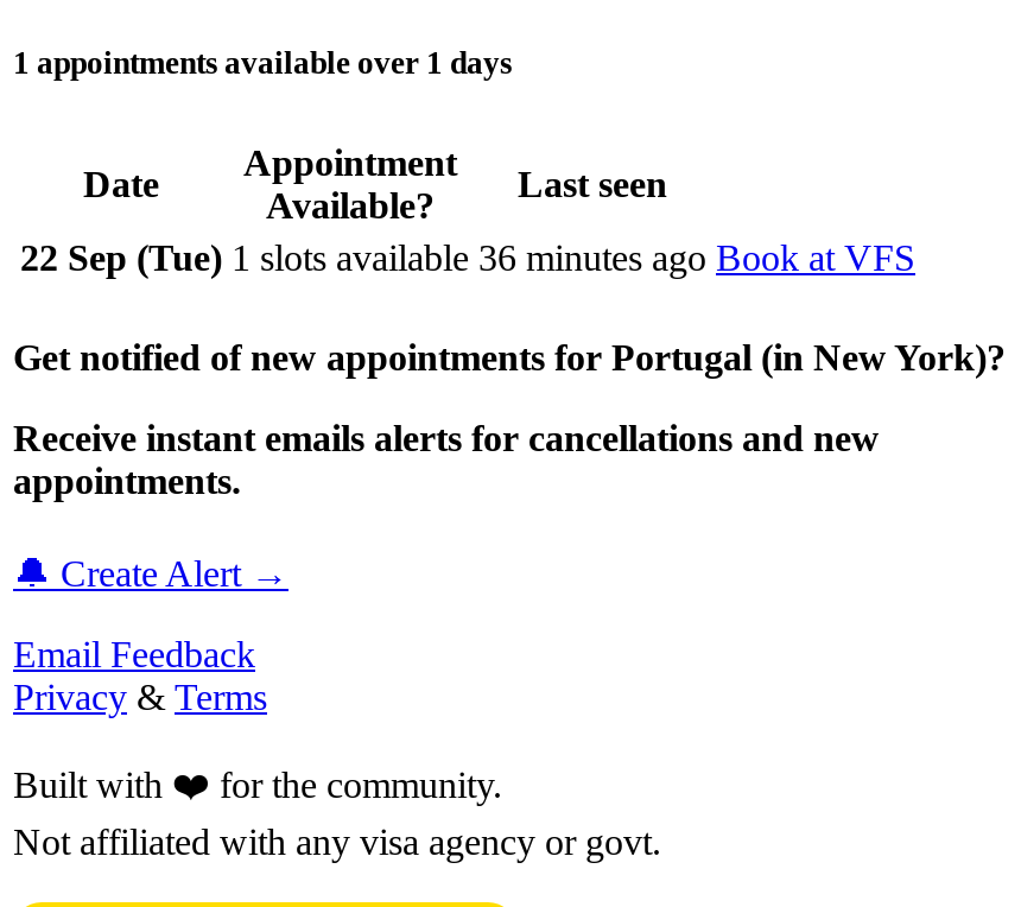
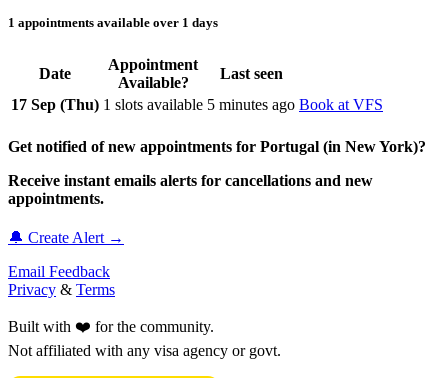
[20,237,915,278] 22 Sep (Tue) 1 slots available 36 minutes ago Book at VFS -> [11,96,383,113] 17 Sep (Thu) 1 slots available 5 minutes ago Book at VFS

